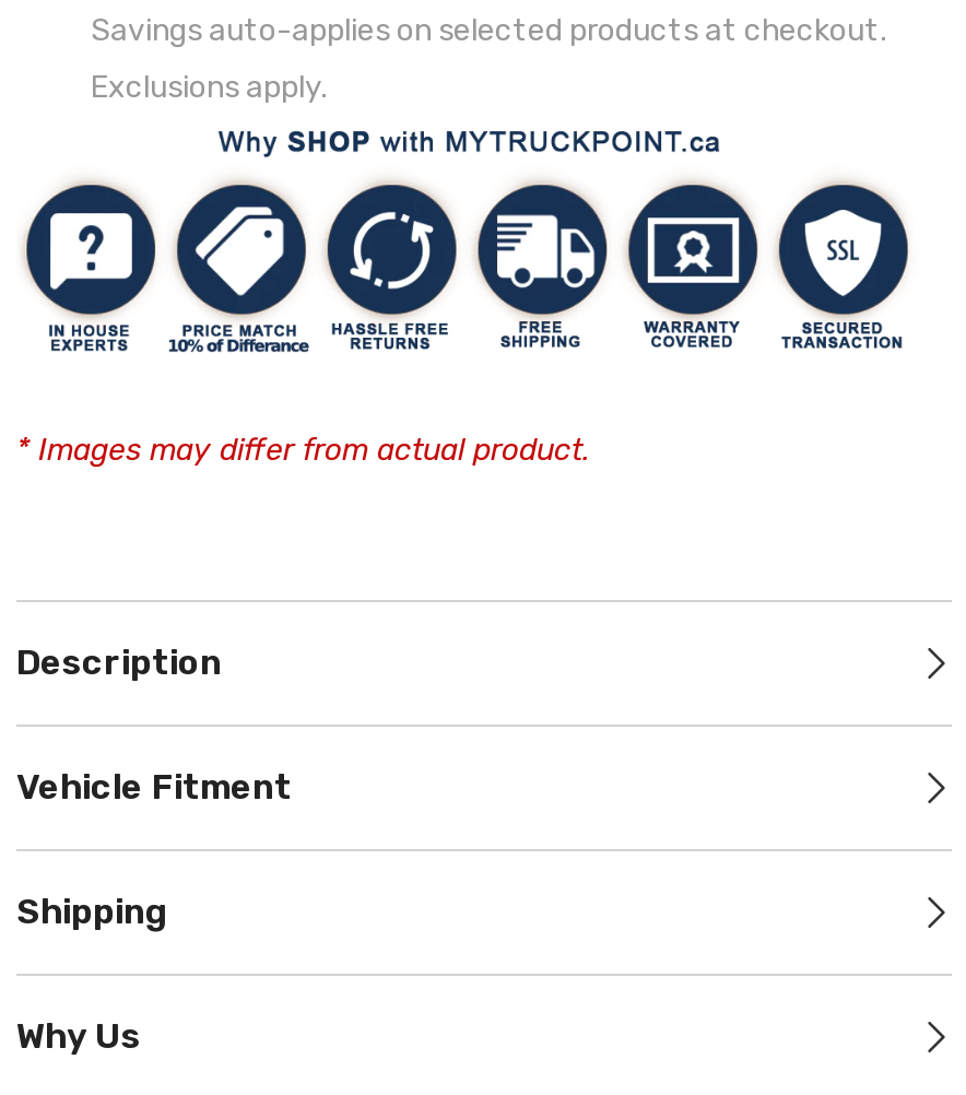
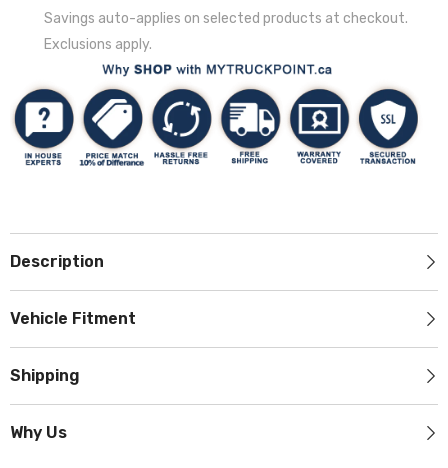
[16,431,589,468] * Images may differ from actual product. -> none

